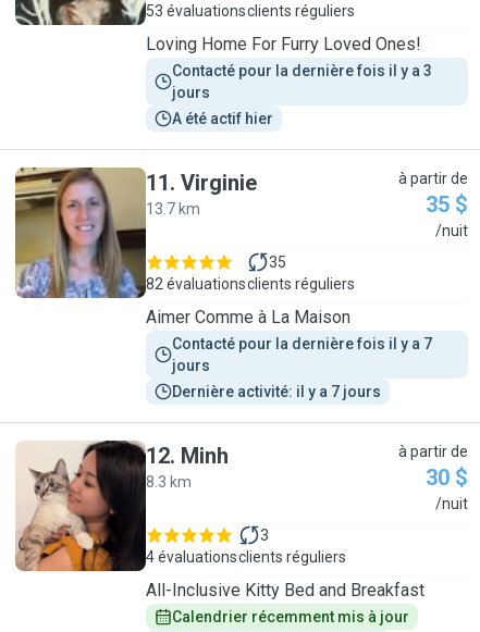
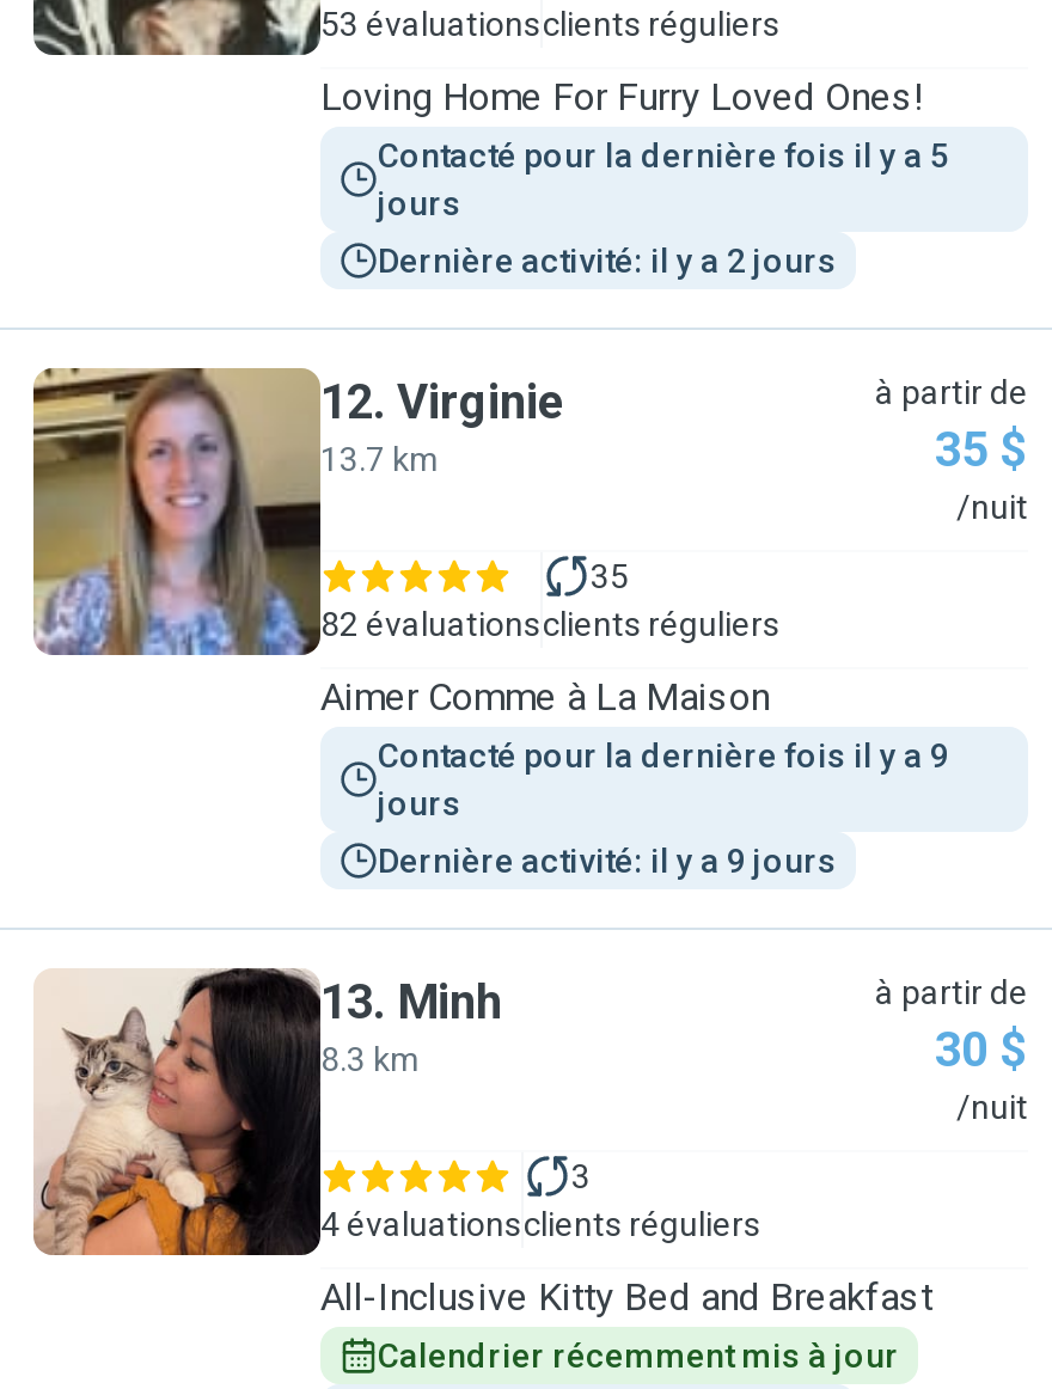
[172,62,435,79] Contacté pour la dernière fois il y a 3 -> [378,136,956,175] Contacté pour la dernière fois il y a 5
[172,110,273,127] A été actif hier -> [378,241,837,280] Dernière activité: il y a 2 jours
[146,170,257,196] 11. Virginie -> [320,373,564,430] 12. Virginie
[172,335,435,352] Contacté pour la dernière fois il y a 7 -> [378,736,956,775] Contacté pour la dernière fois il y a 9
[172,383,381,400] Dernière activité: il y a 7 jours -> [378,842,837,880] Dernière activité: il y a 9 jours
[146,443,229,469] 12. Minh -> [320,973,502,1030] 13. Minh

